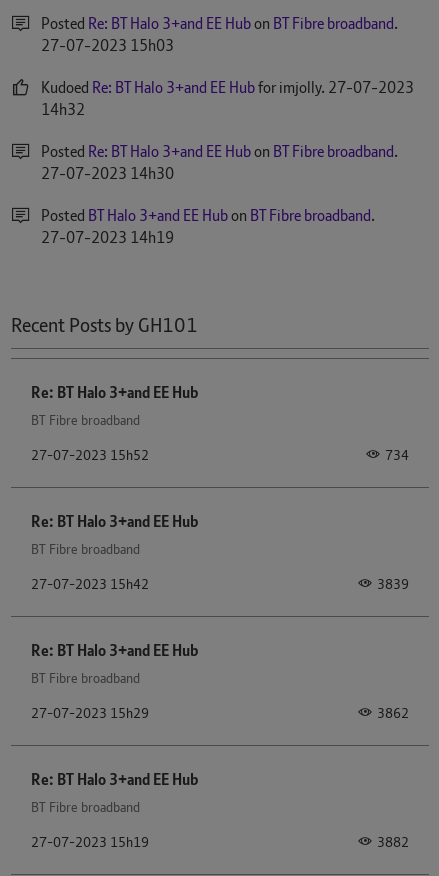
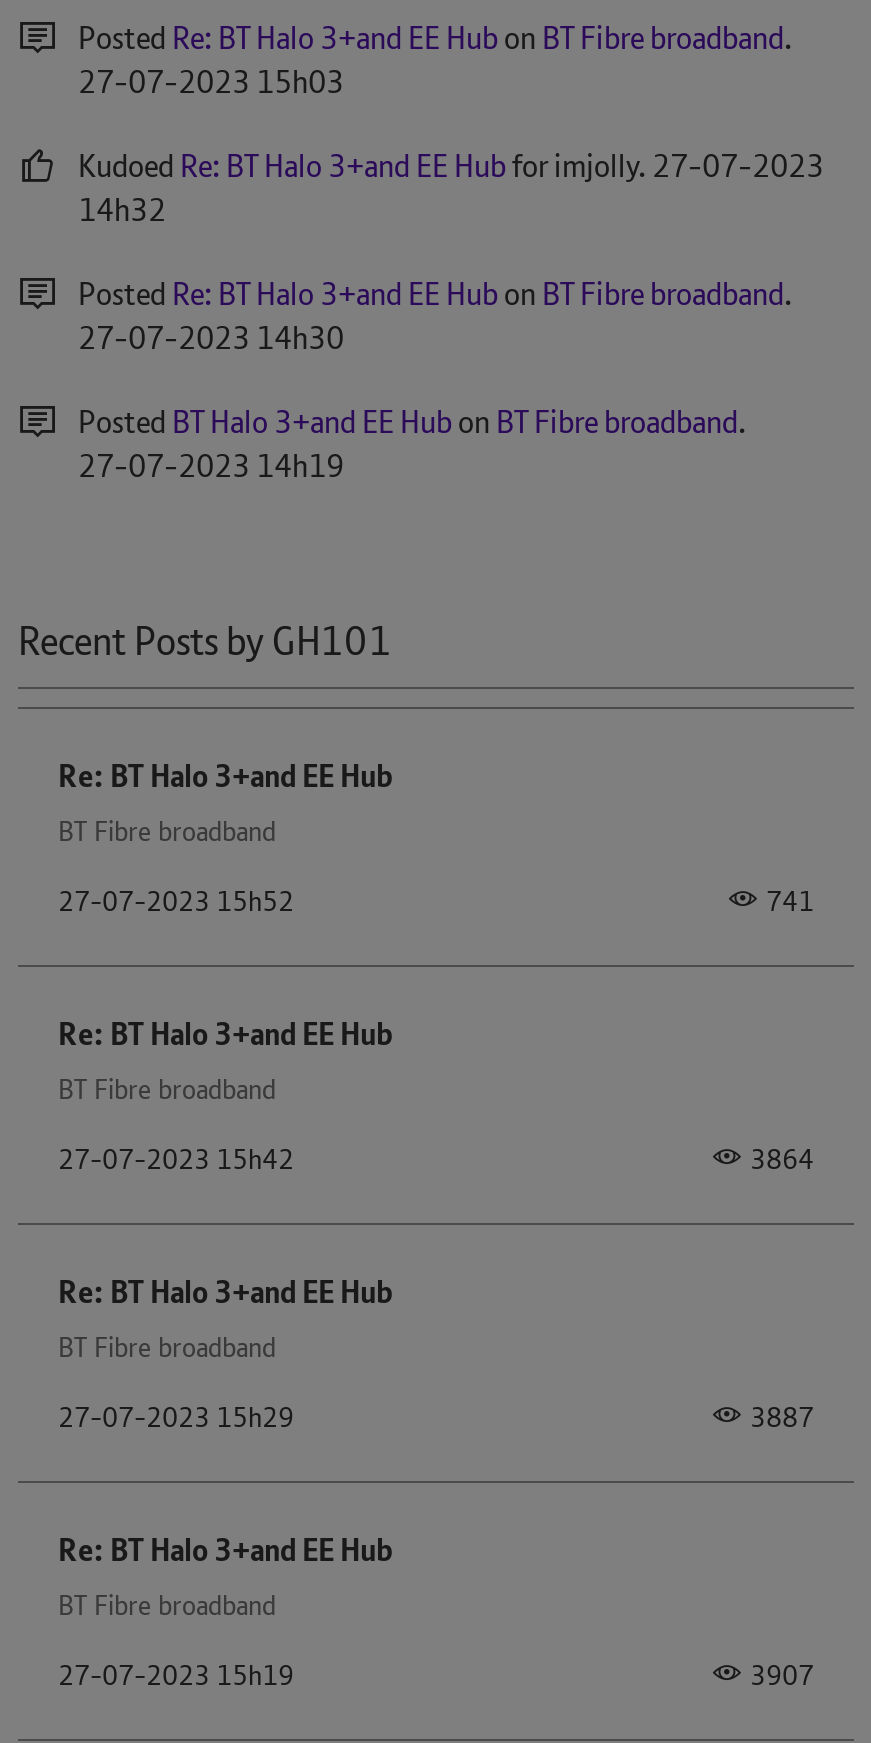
[382,446,409,464] 734 -> [760,883,814,919] 741
[374,575,409,593] 3839 -> [744,1141,814,1177] 3864
[374,704,409,722] 3862 -> [744,1399,814,1435] 3887
[374,833,409,851] 3882 -> [744,1657,814,1693] 3907

